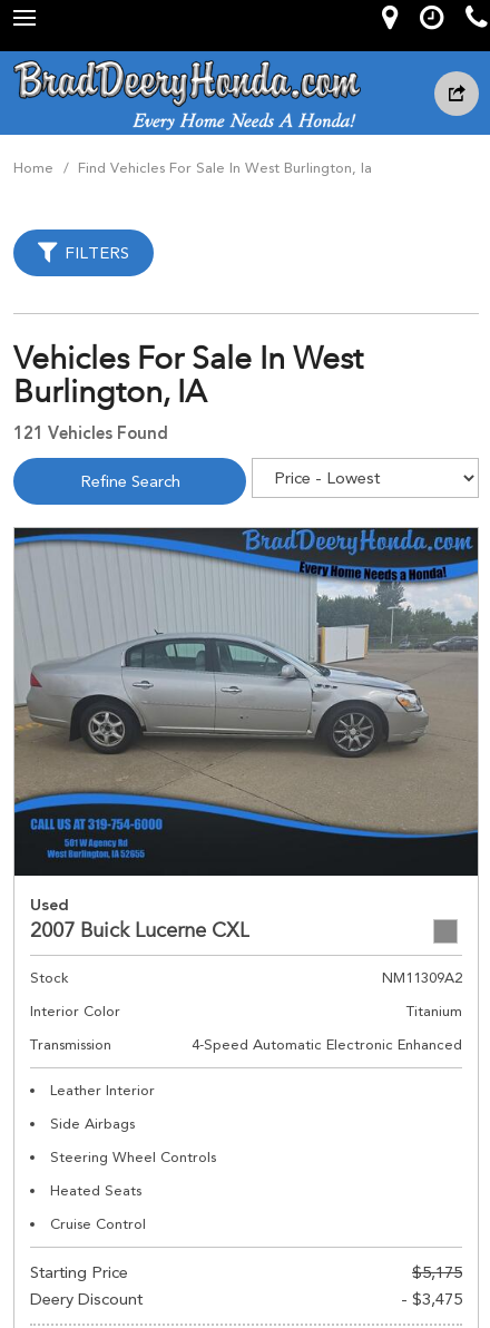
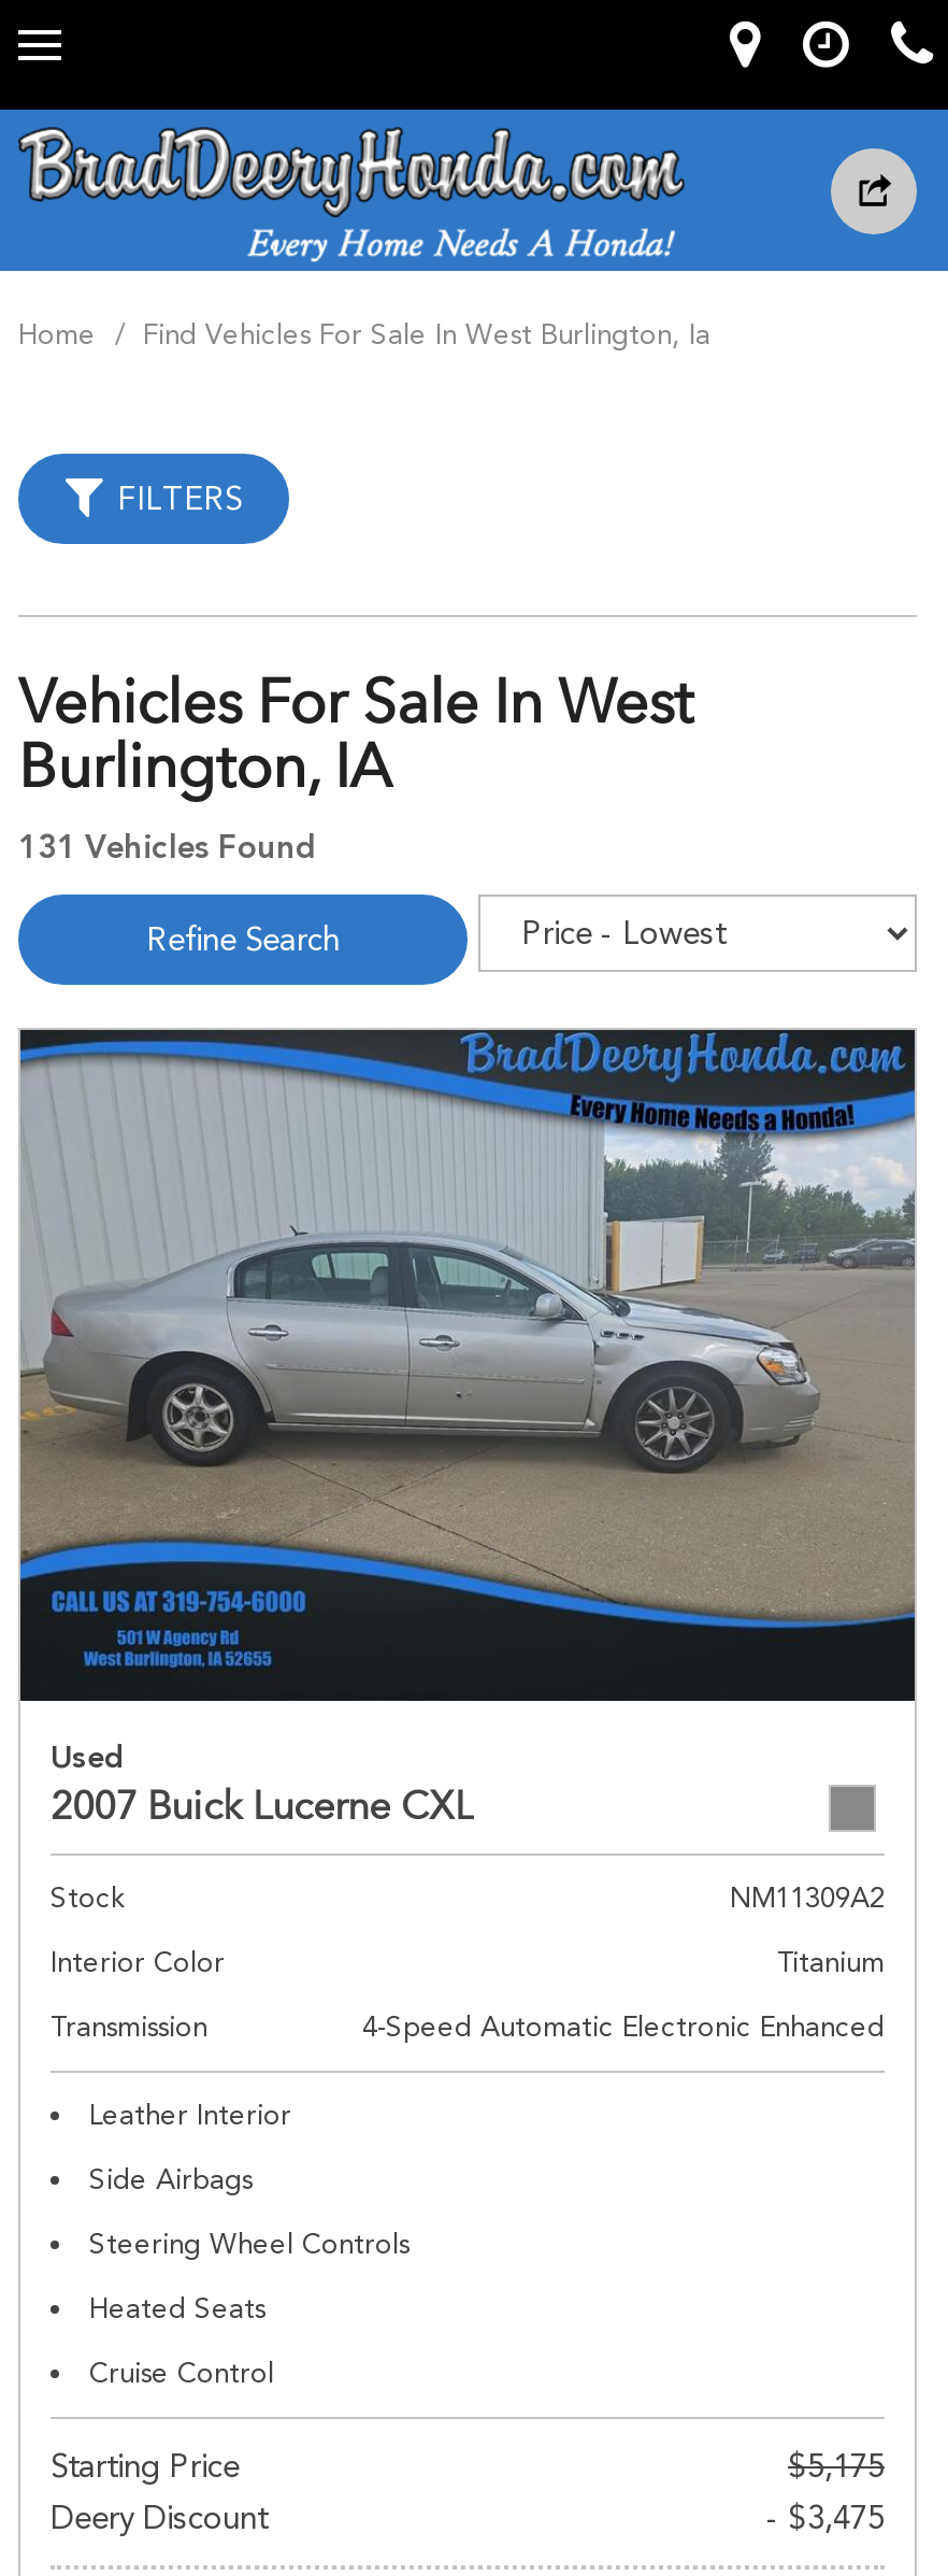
[13,423,168,443] 121 Vehicles Found -> [18,828,317,867] 131 Vehicles Found

